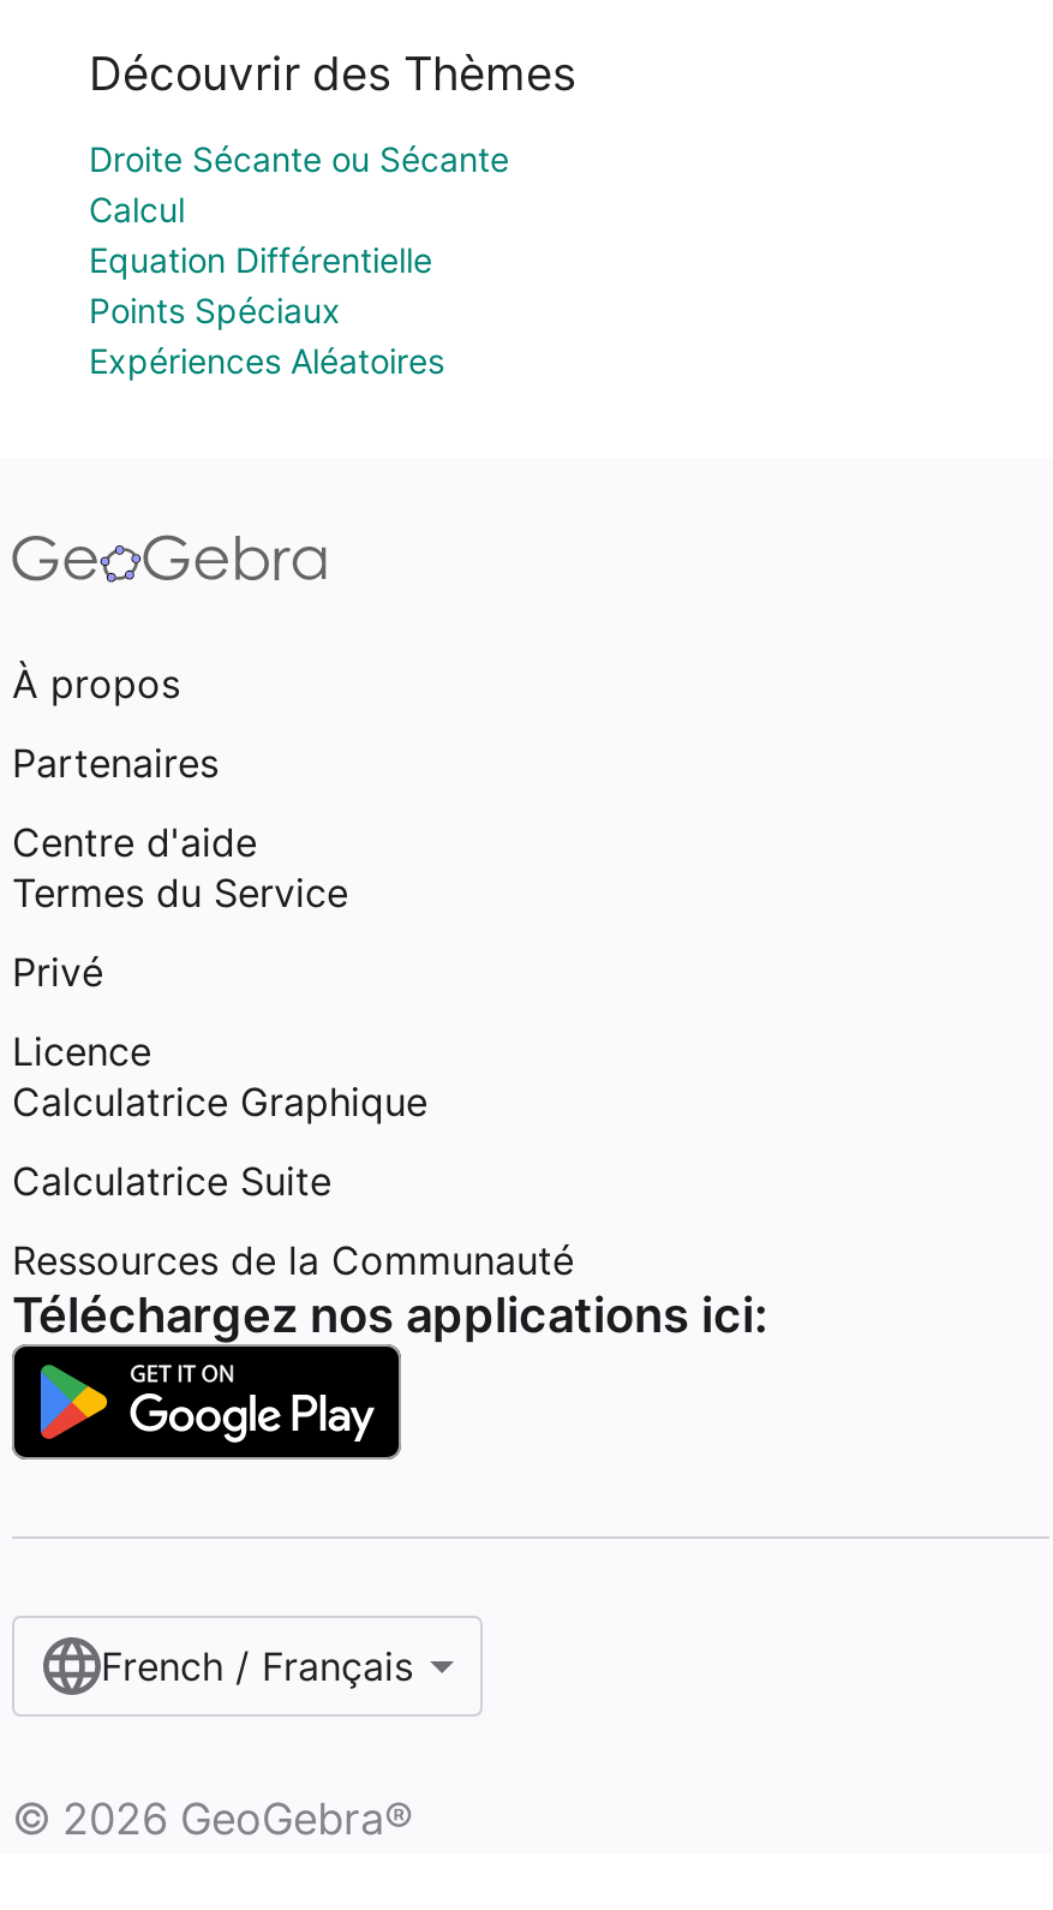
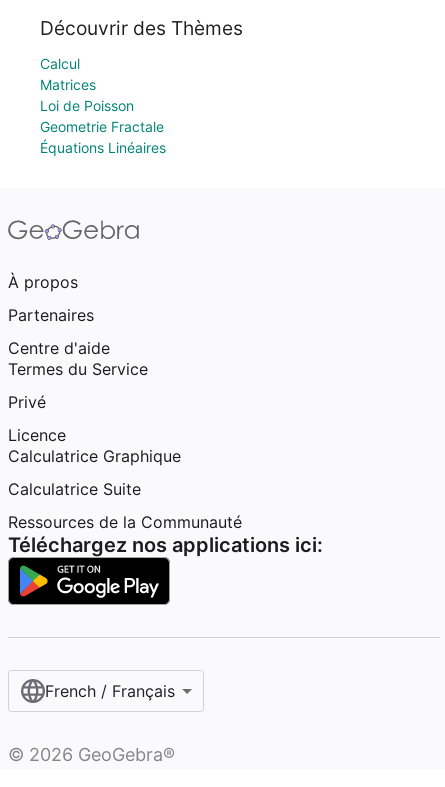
[89,138,509,179] Droite Sécante ou Sécante -> none
moved [89,189,185,229] -> [40,55,80,72]: Calcul
[89,239,444,381] Equation Différentielle | Points Spéciaux | Expériences Aléatoires -> [40,76,166,156] Matrices | Loi de Poisson | Geometrie Fractale | Équations Linéaires

